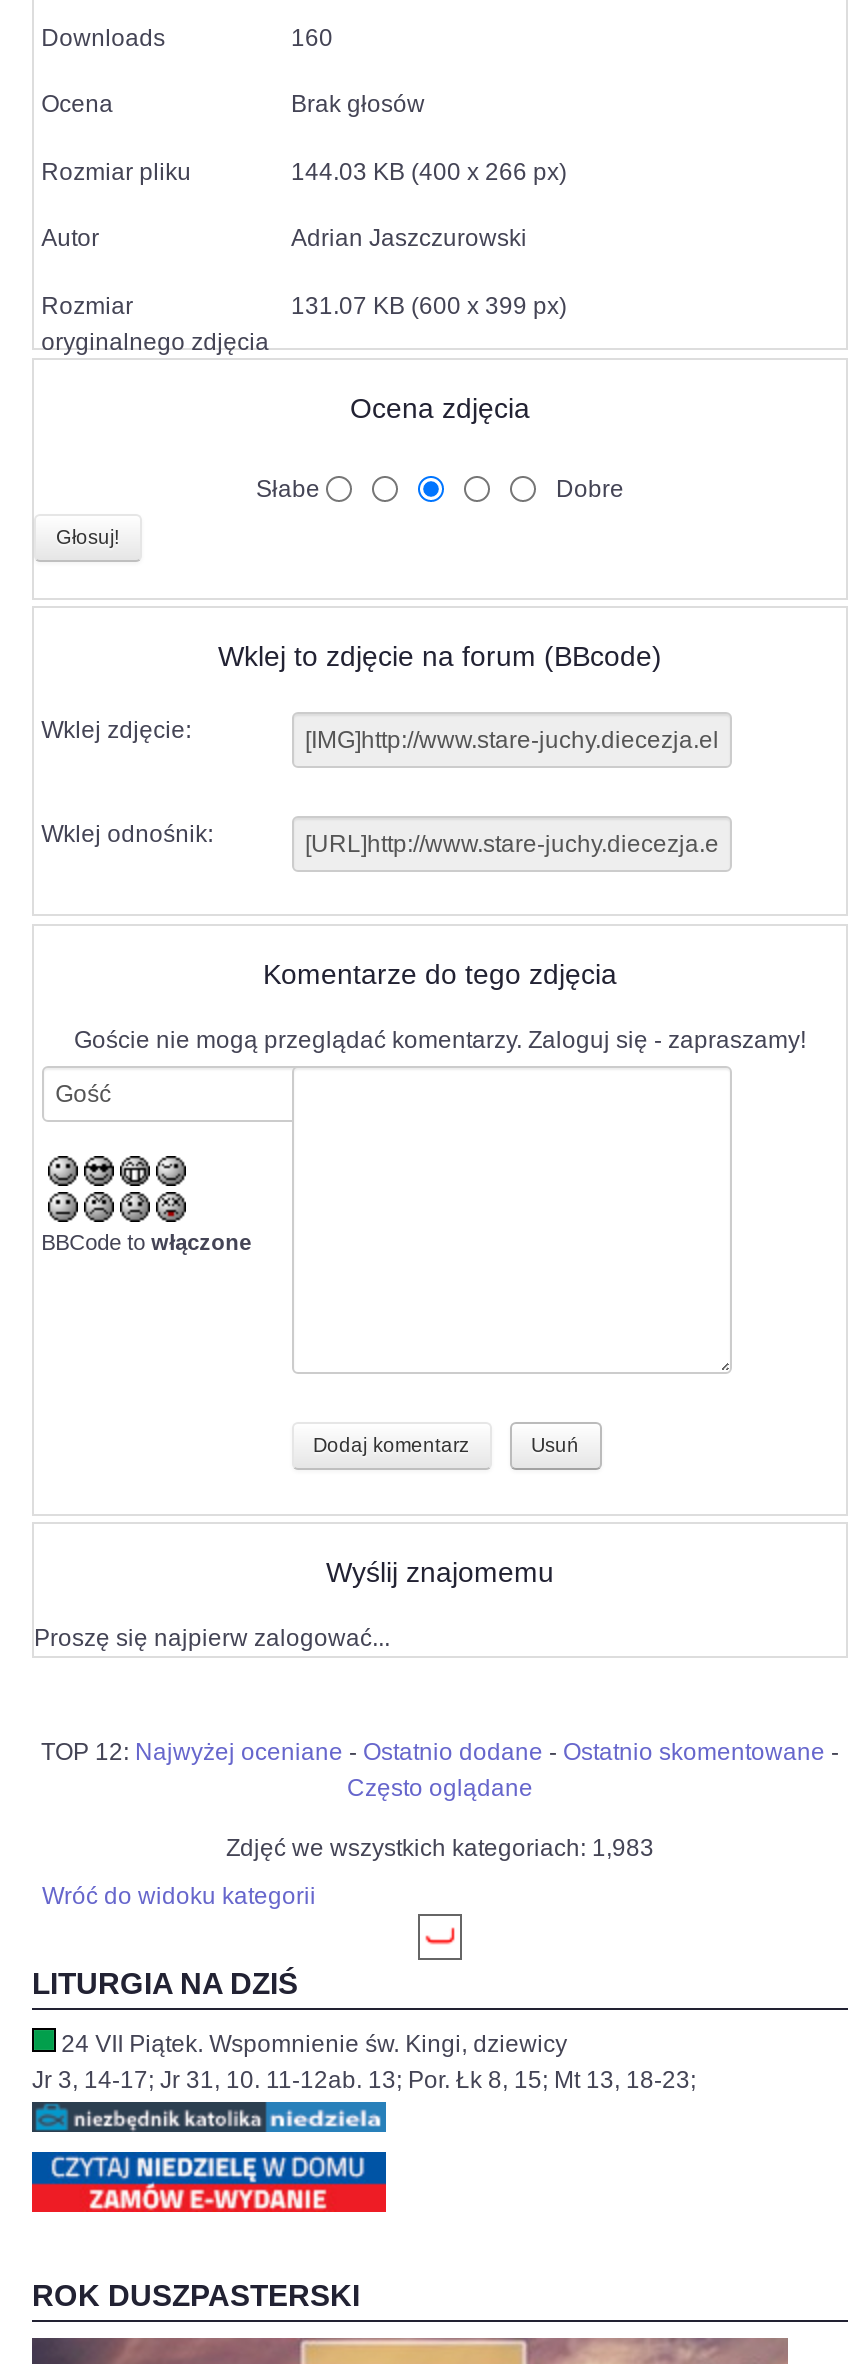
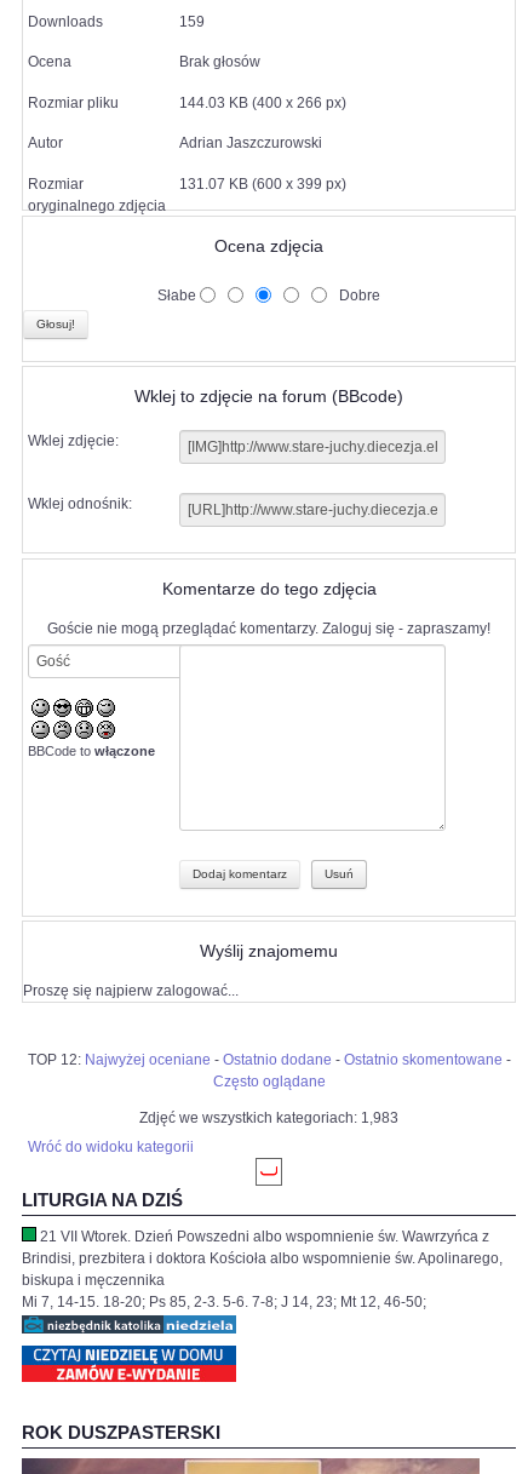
[291,23,333,51] 160 -> [179,13,204,30] 159
[32,2029,696,2093] 24 VII Piątek. Wspomnienie św. Kingi, dziewicy | Jr 3, 14-17; Jr 31, 10. 11-12ab. 13; Por. Łk 8, 15; Mt 13, 18-23; -> [22,1228,503,1310] 21 VII Wtorek. Dzień Powszedni albo wspomnienie św. Wawrzyńca z | Brindisi, prezbitera i doktora Kościoła albo wspomnienie św. Apolinarego, | biskupa i męczennika | Mi 7, 14-15. 18-20; Ps 85, 2-3. 5-6. 7-8; J 14, 23; Mt 12, 46-50;

